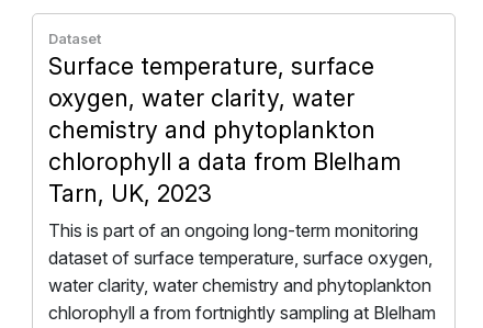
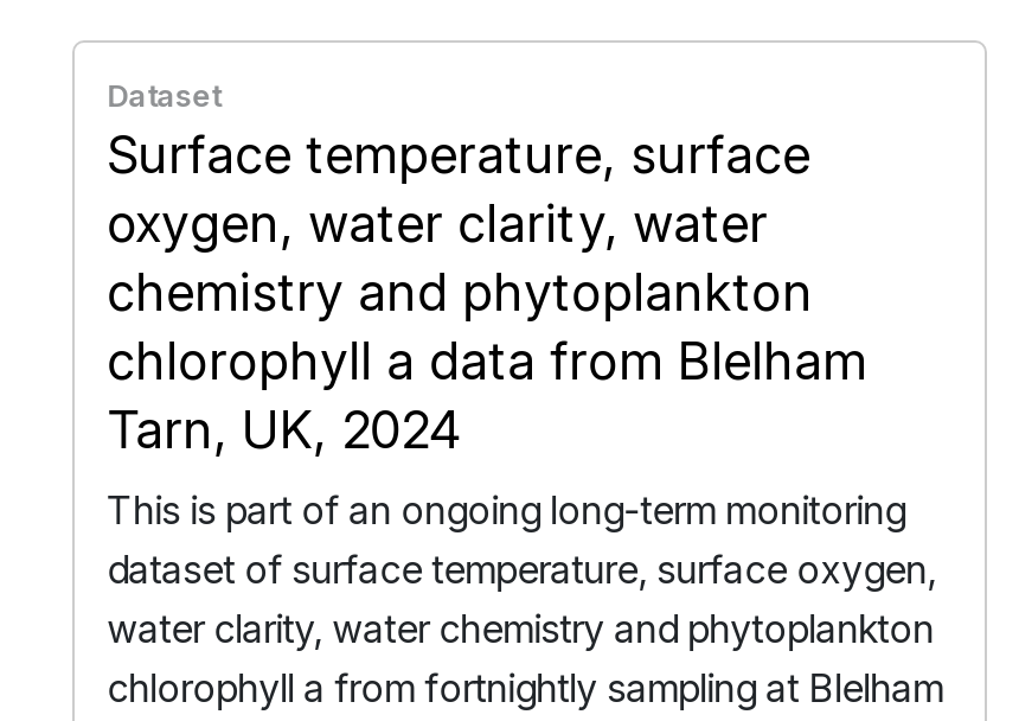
[48,179,211,208] Tarn, UK, 2023 -> [107,400,460,461] Tarn, UK, 2024

